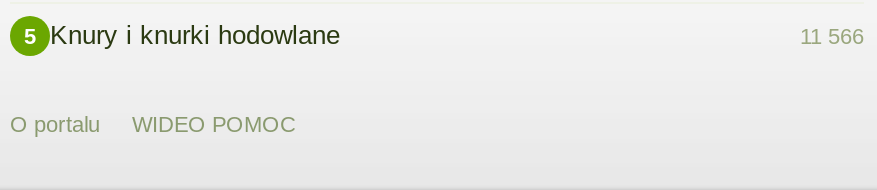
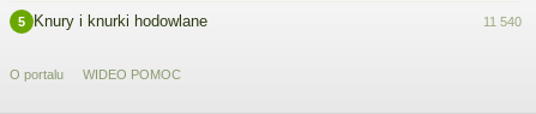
[800,24,864,48] 11 566 -> [483,14,522,29] 11 540

